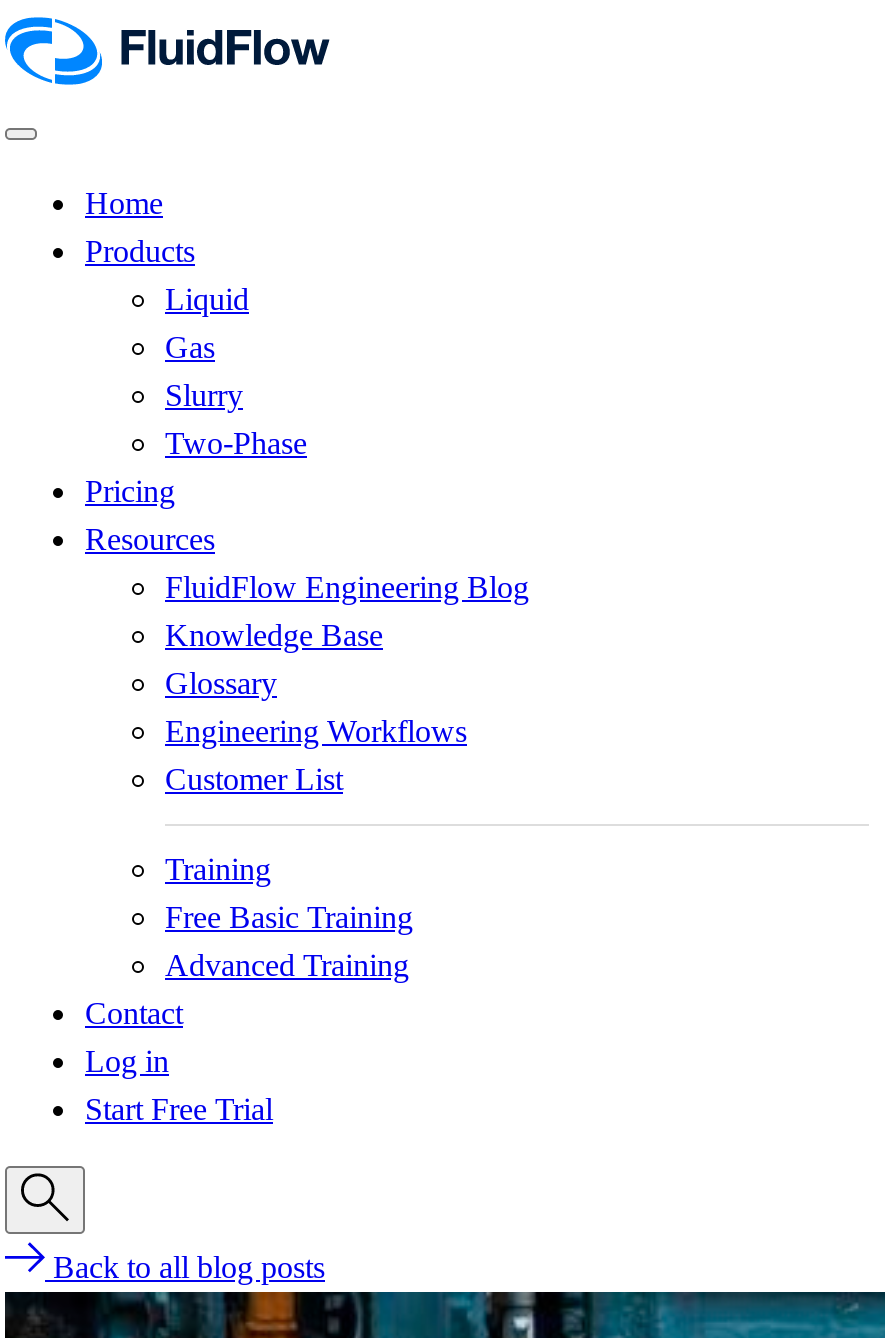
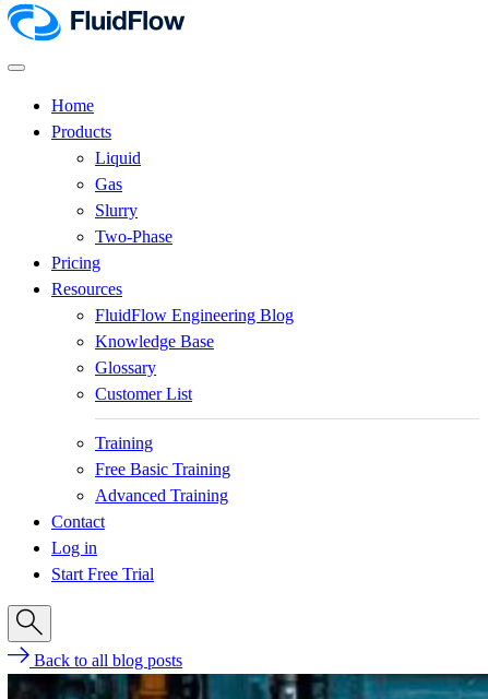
[165,714,467,748] Engineering Workflows -> none

